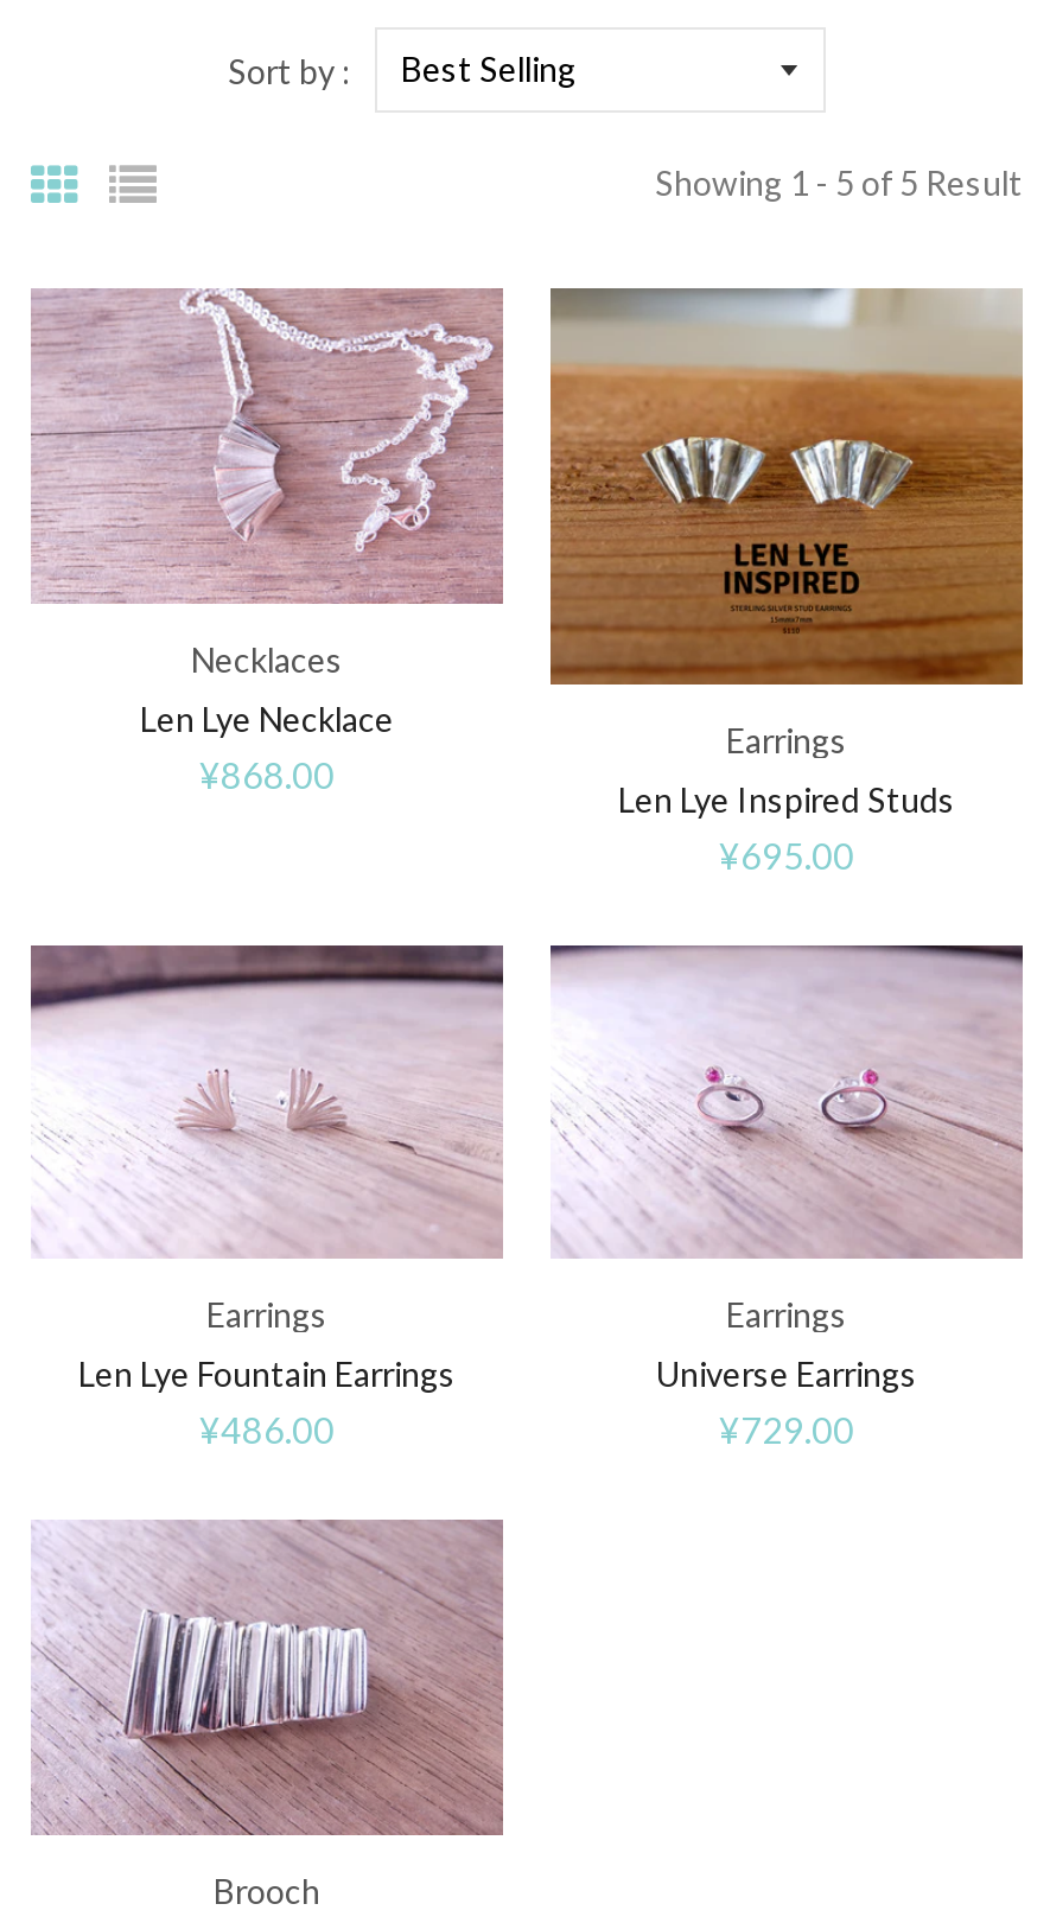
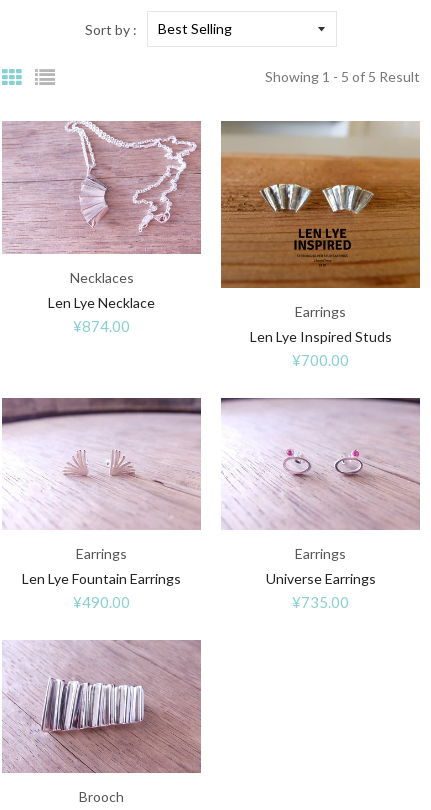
[199,752,335,795] ¥868.00 -> [73,316,130,334] ¥874.00
[719,833,854,876] ¥695.00 -> [292,351,349,369] ¥700.00
[199,1409,335,1452] ¥486.00 -> [73,593,130,611] ¥490.00
[719,1409,854,1452] ¥729.00 -> [292,593,349,611] ¥735.00

